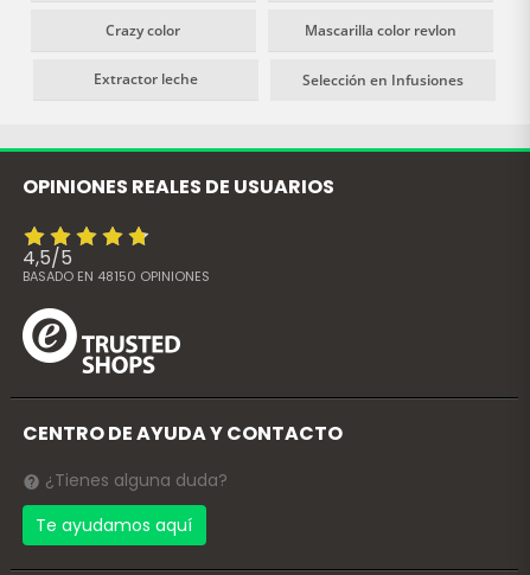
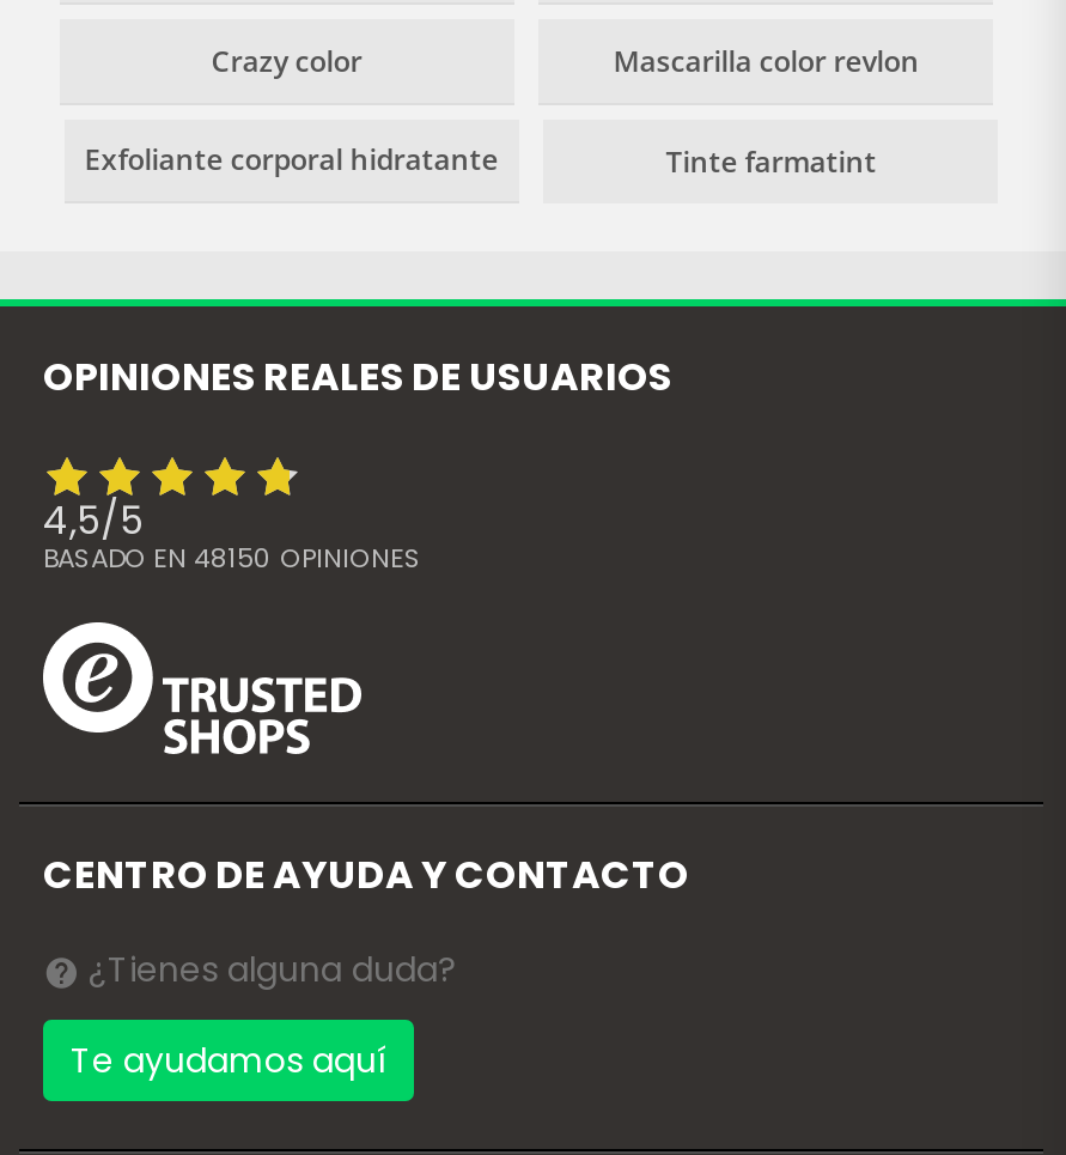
[93,69,464,90] Extractor leche | Selección en Infusiones -> [84,139,876,181] Exfoliante corporal hidratante | Tinte farmatint

